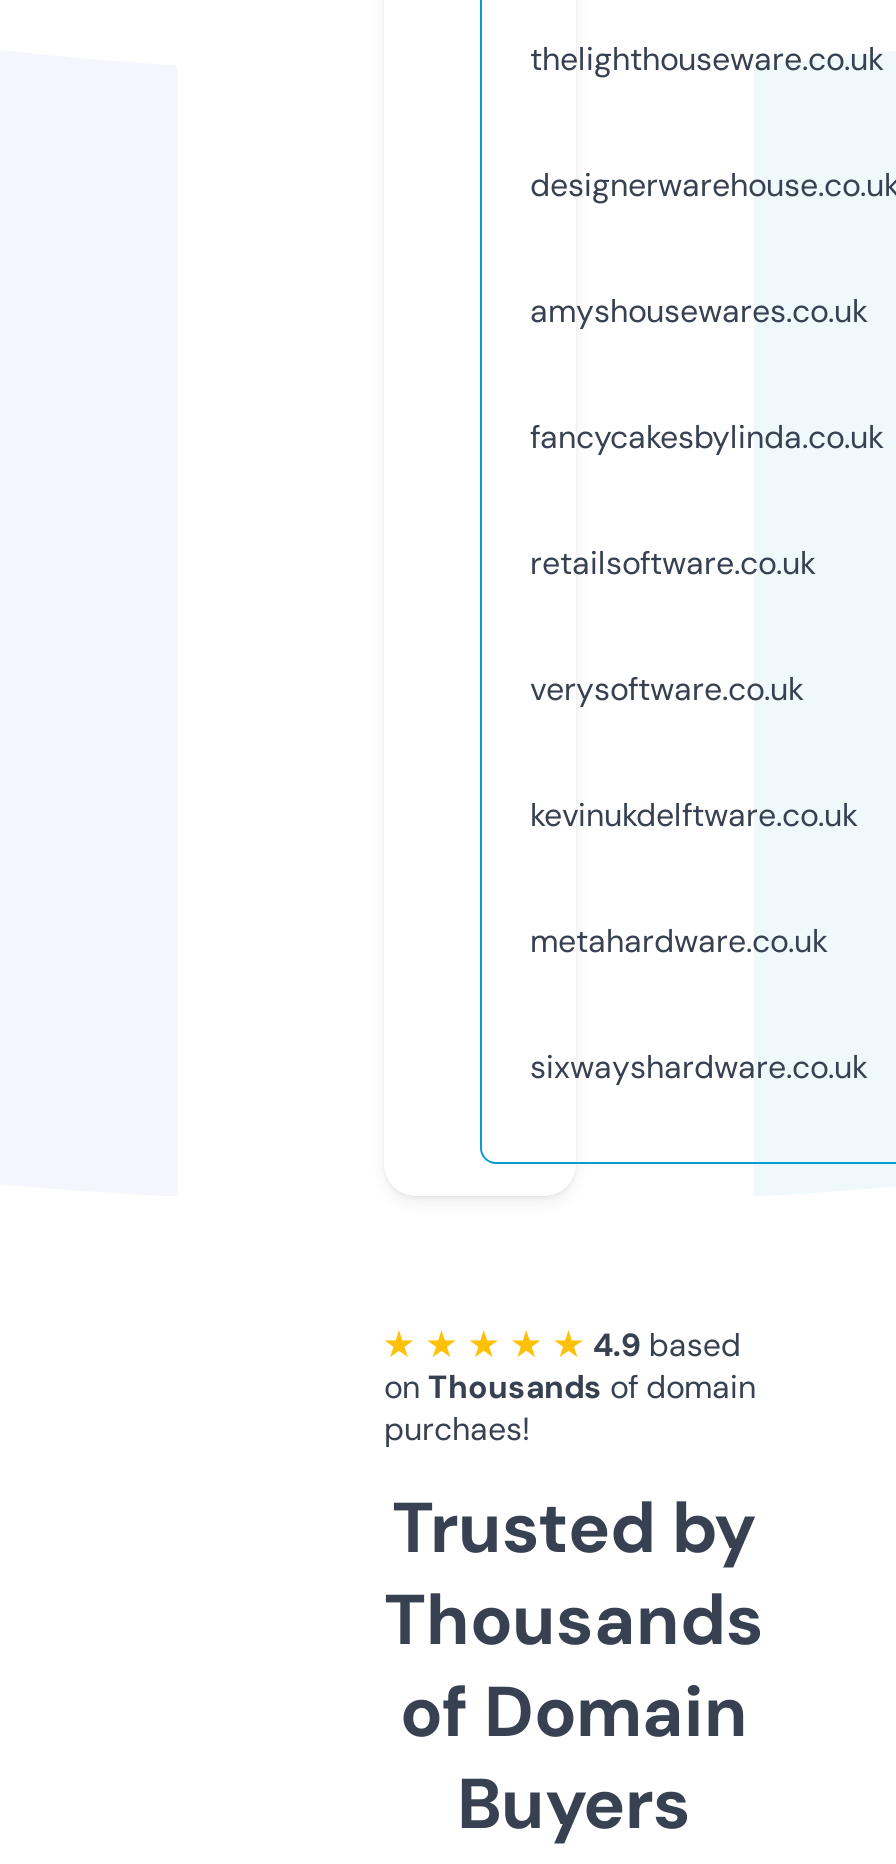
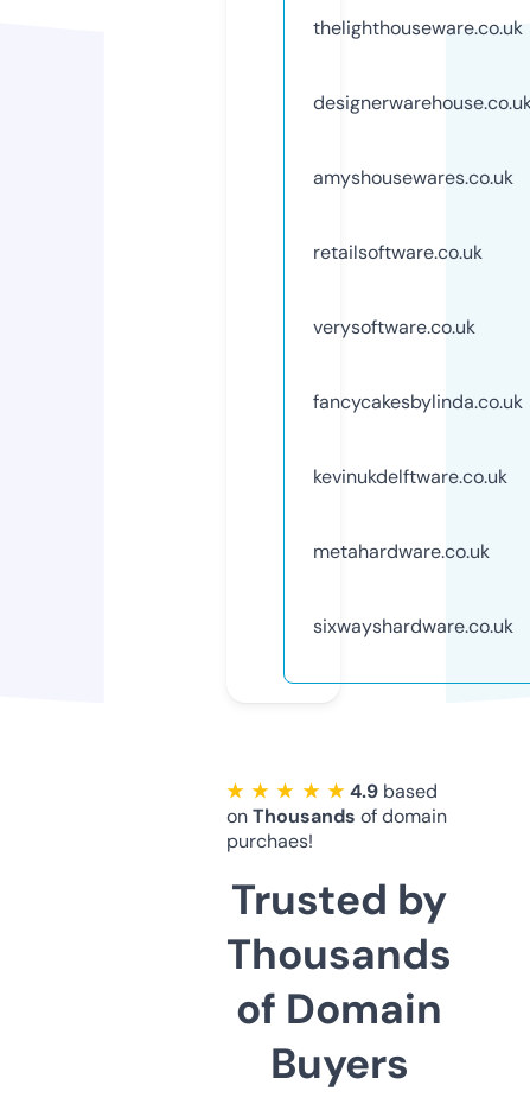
moved [530,416,884,458] -> [313,389,523,414]: fancycakesbylinda.co.uk
moved [530,542,816,710] -> [313,240,483,339]: retailsoftware.co.uk | verysoftware.co.uk

